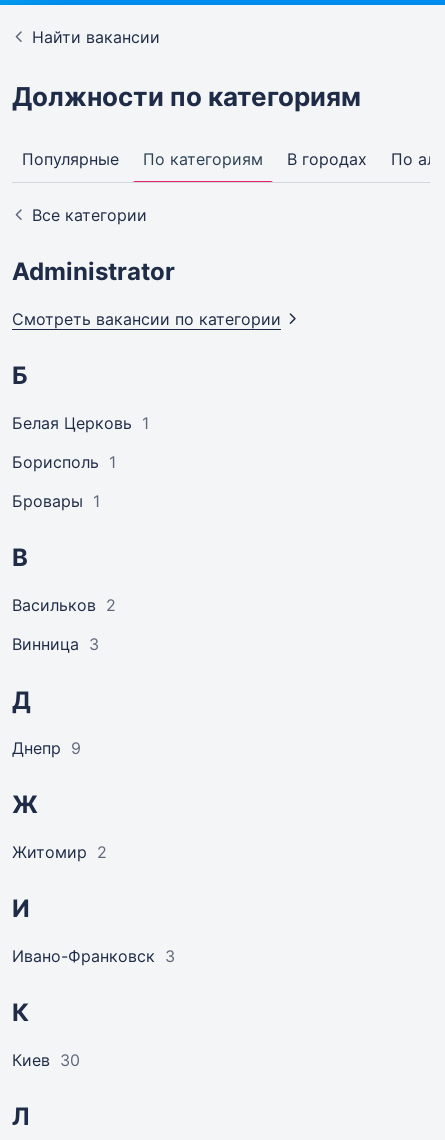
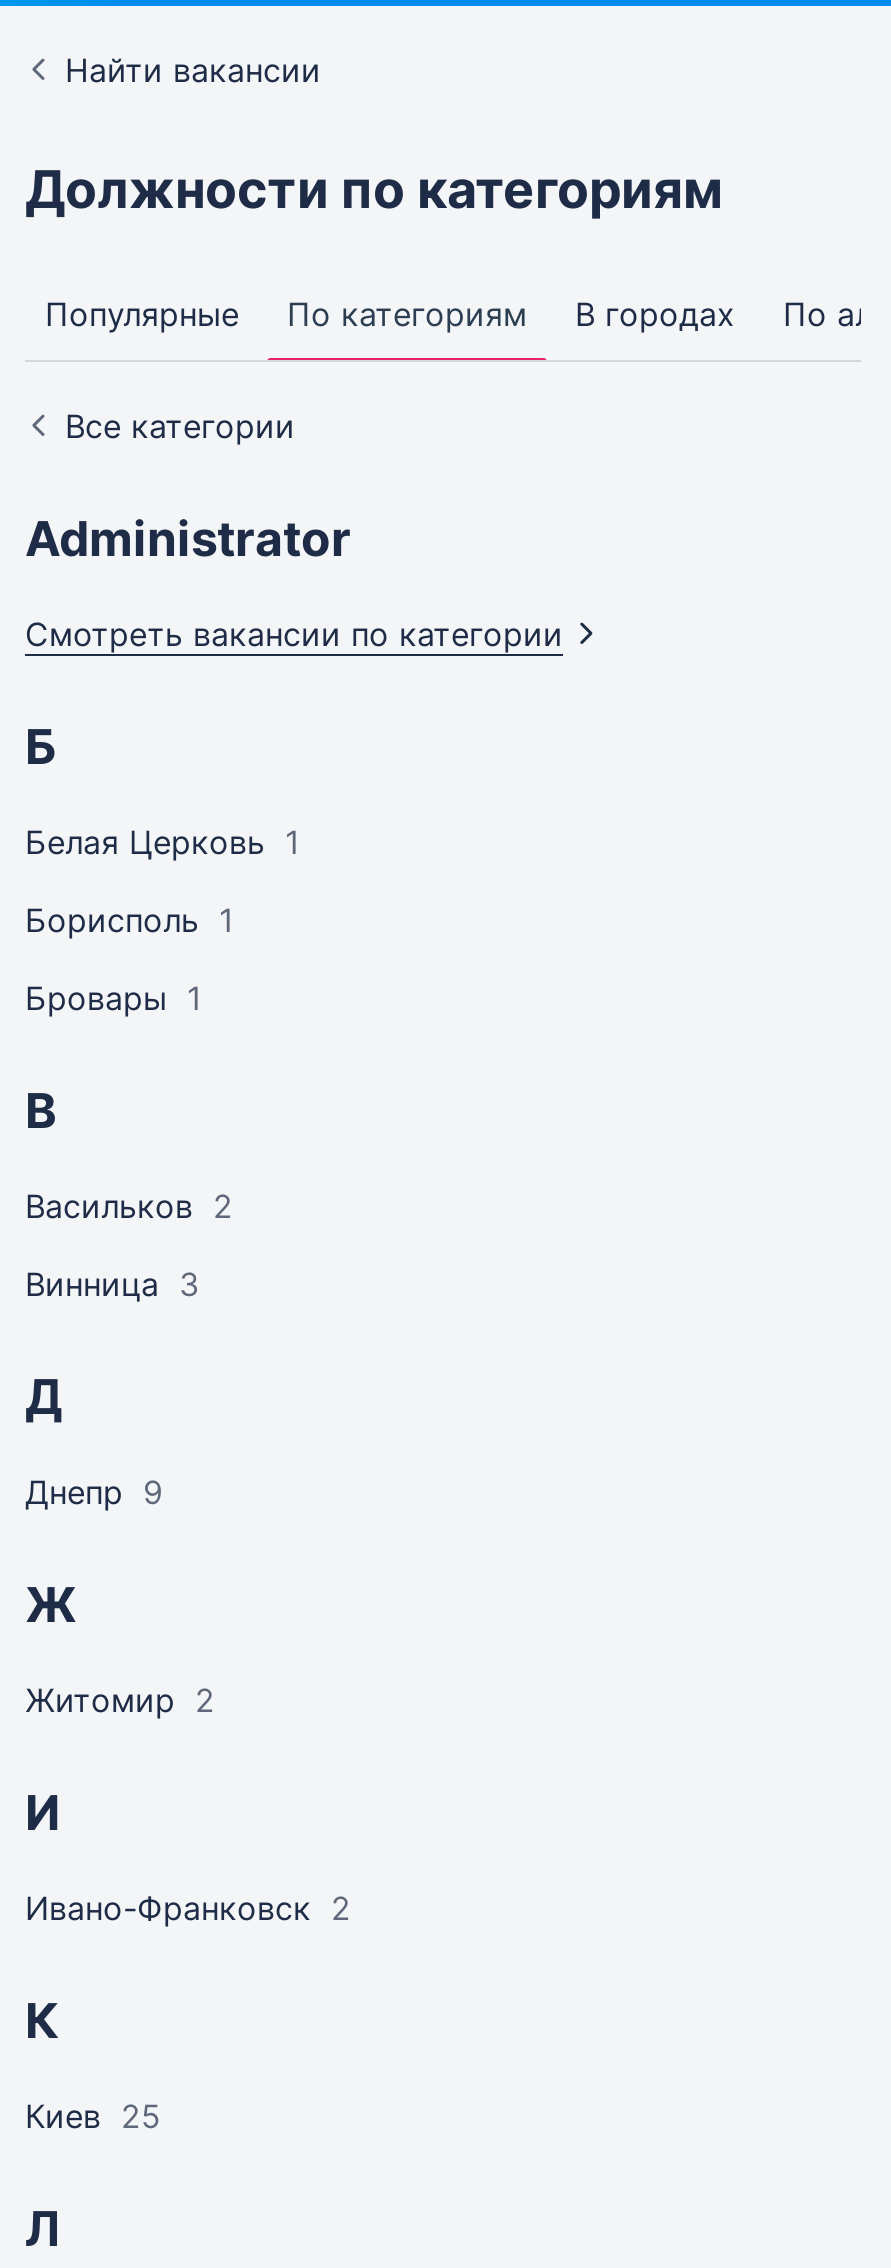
[12,946,175,966] Ивано-Франковск 3 -> [25,1888,351,1928] Ивано-Франковск 2
[12,1050,80,1070] Киев 30 -> [25,2096,161,2136] Киев 25

